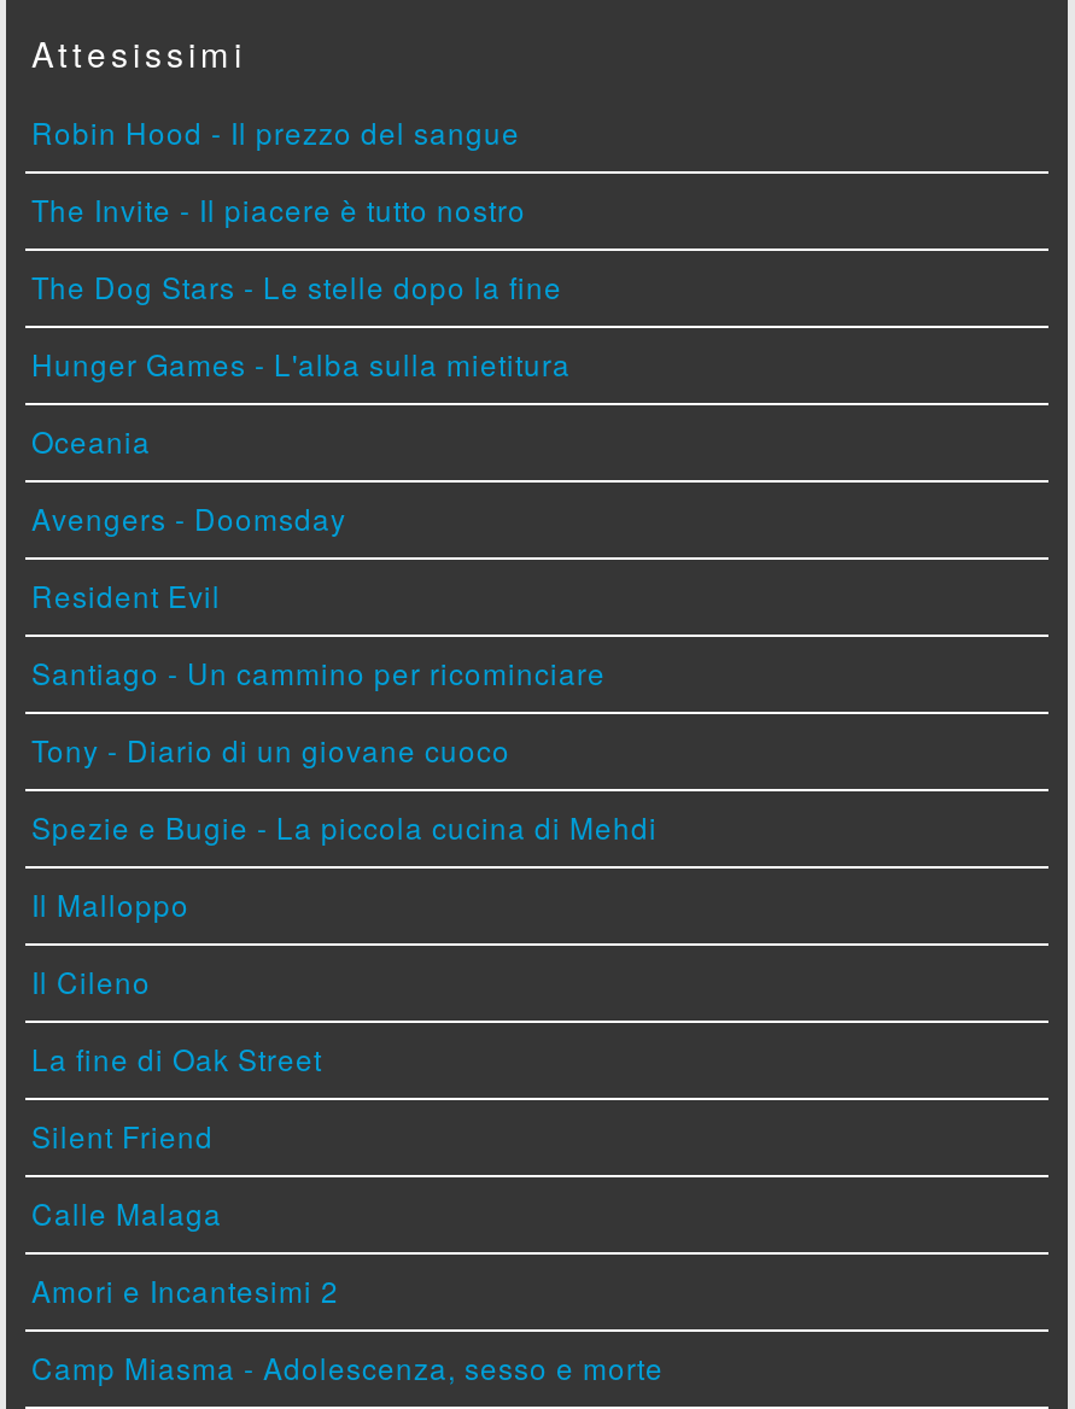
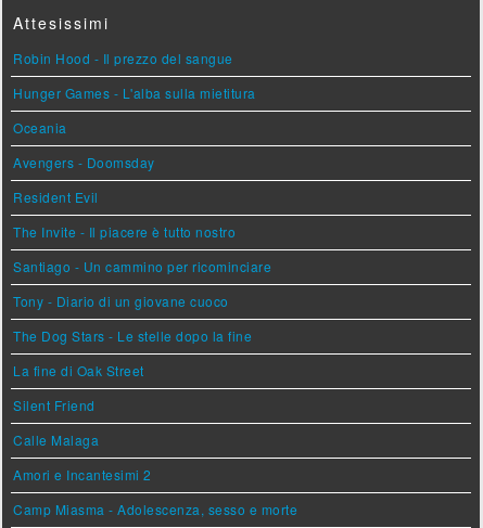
moved [31,189,526,230] -> [14,223,236,241]: The Invite - Il piacere è tutto nostro
moved [31,267,562,308] -> [14,327,252,345]: The Dog Stars - Le stelle dopo la fine
[31,807,658,1002] Spezie e Bugie - La piccola cucina di Mehdi | Il Malloppo | Il Cileno -> none

